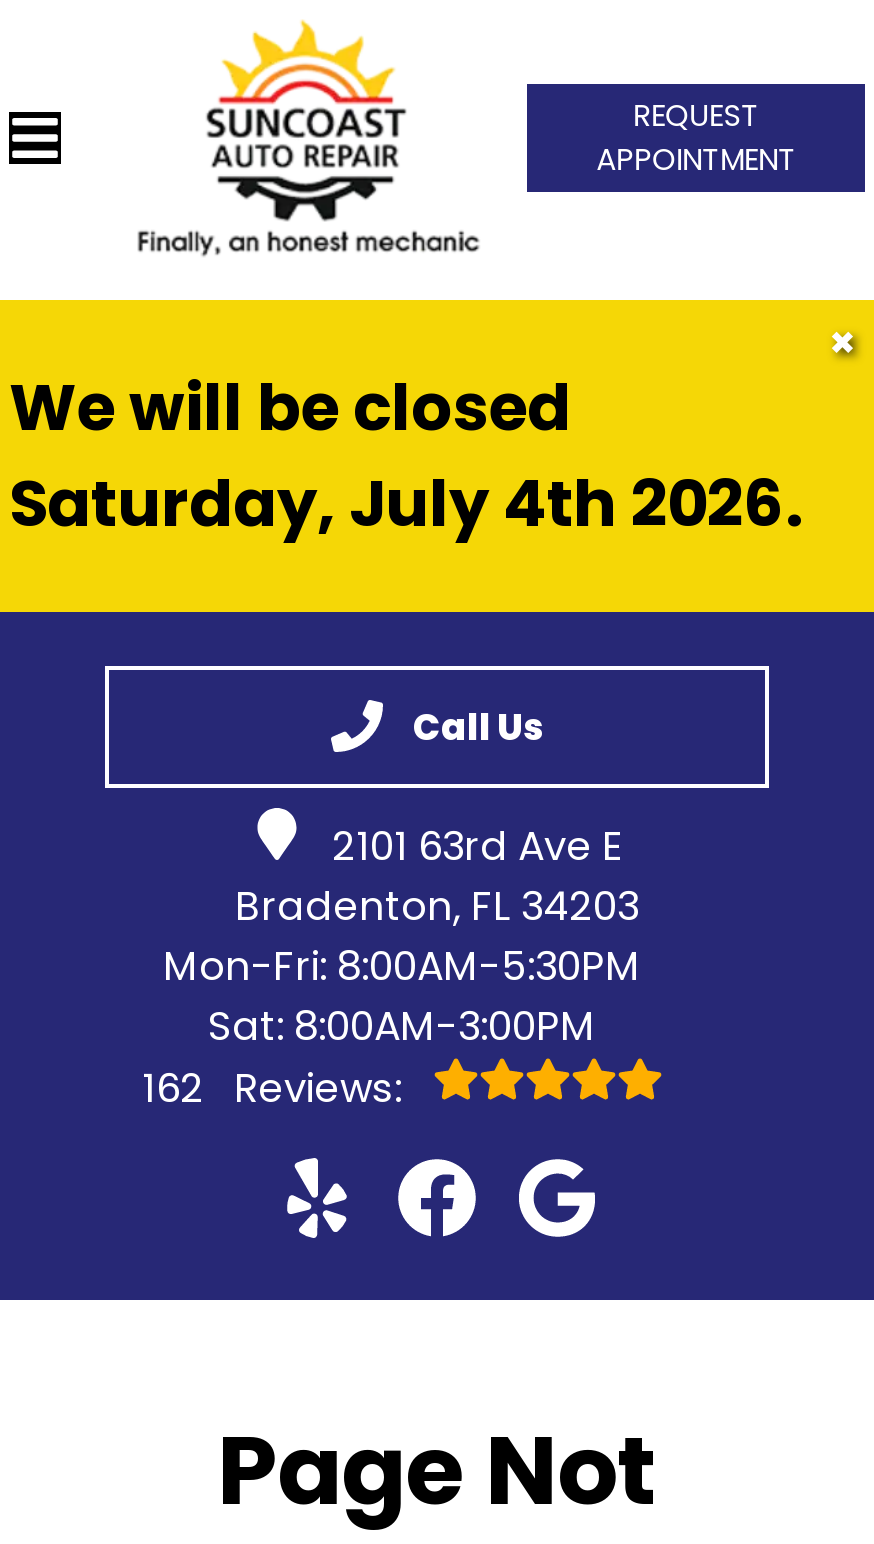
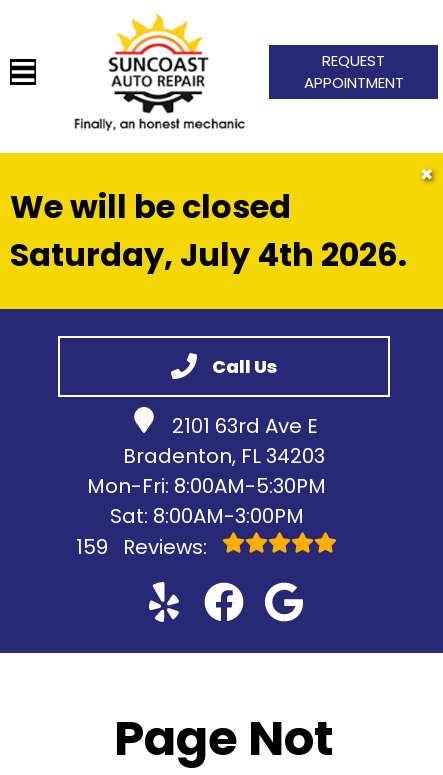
[142,1060,412,1116] 162 Reviews: -> [76,533,212,561] 159 Reviews:

